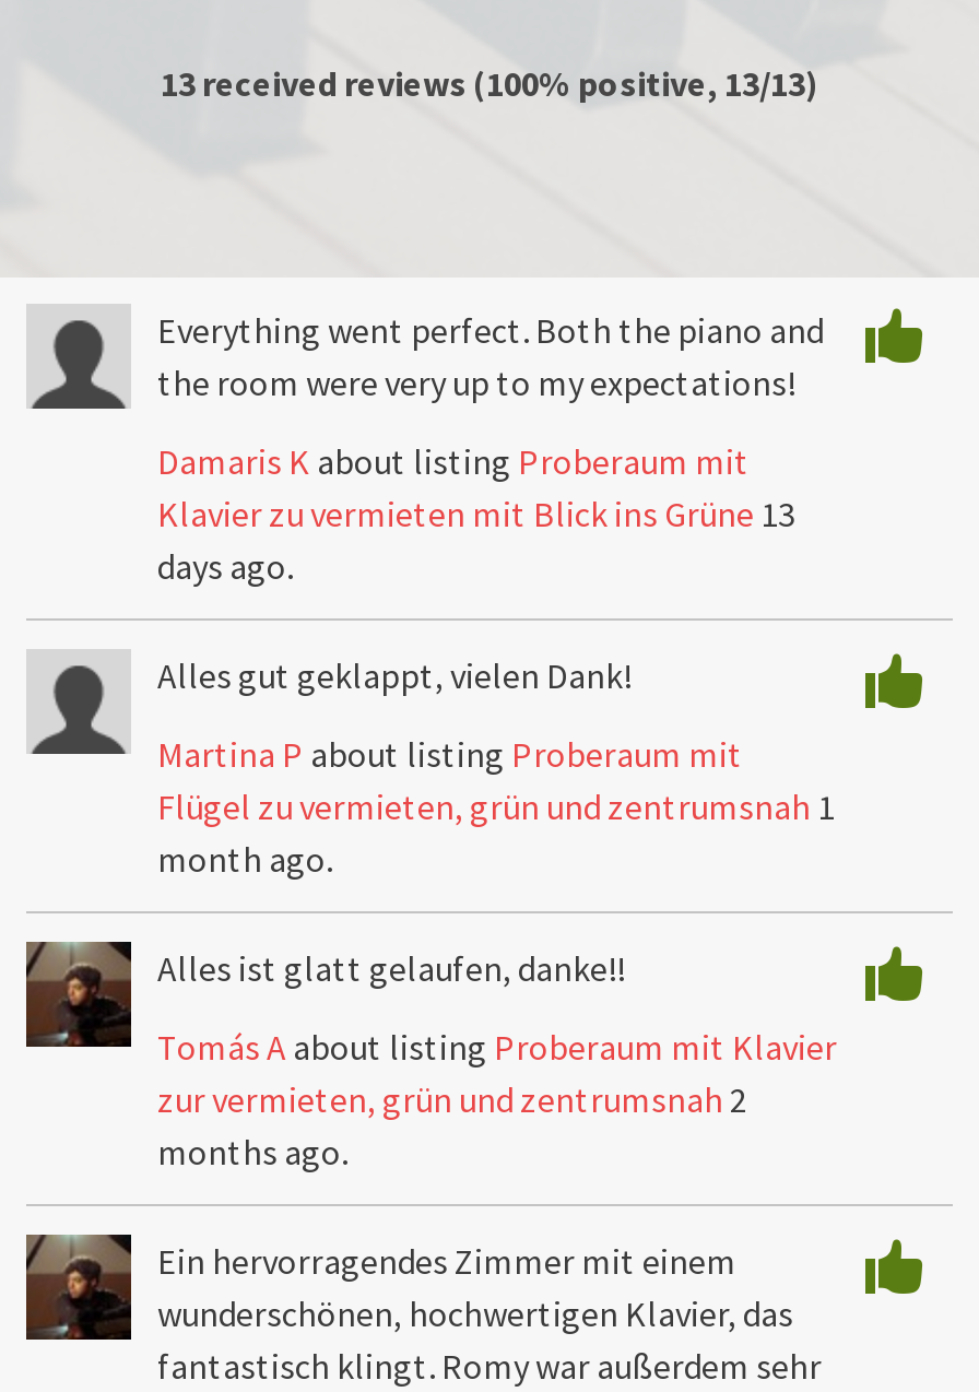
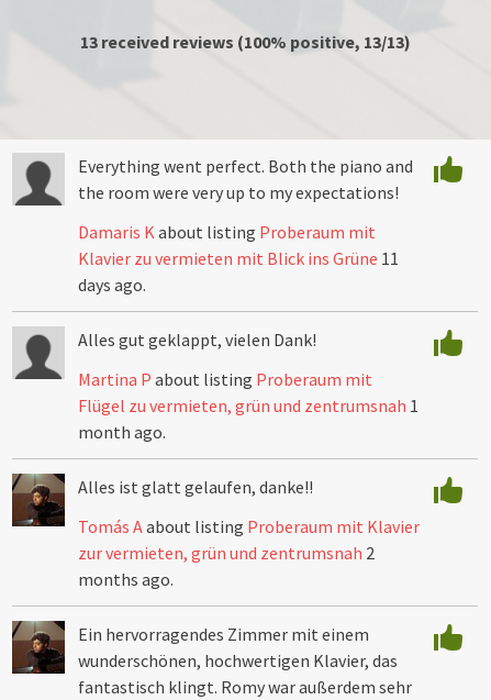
[157,492,795,535] Klavier zu vermieten mit Blick ins Grüne 13 -> [78,247,399,269] Klavier zu vermieten mit Blick ins Grüne 11

